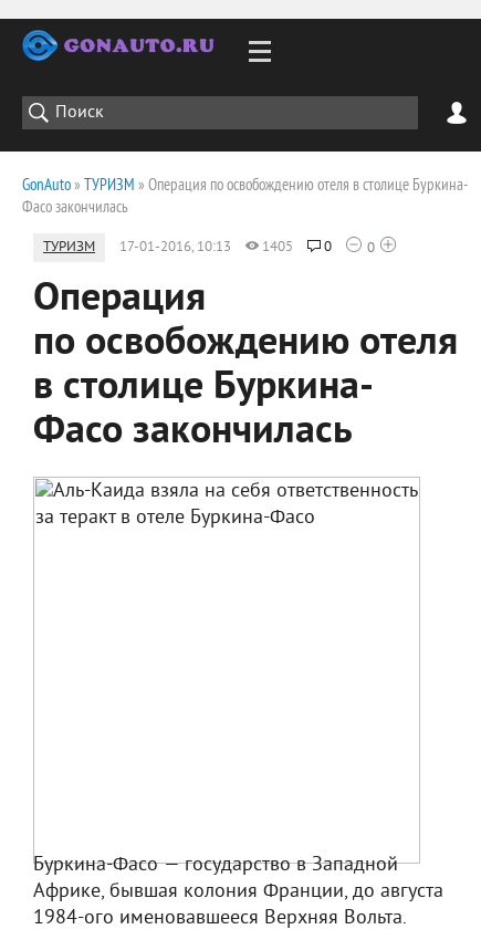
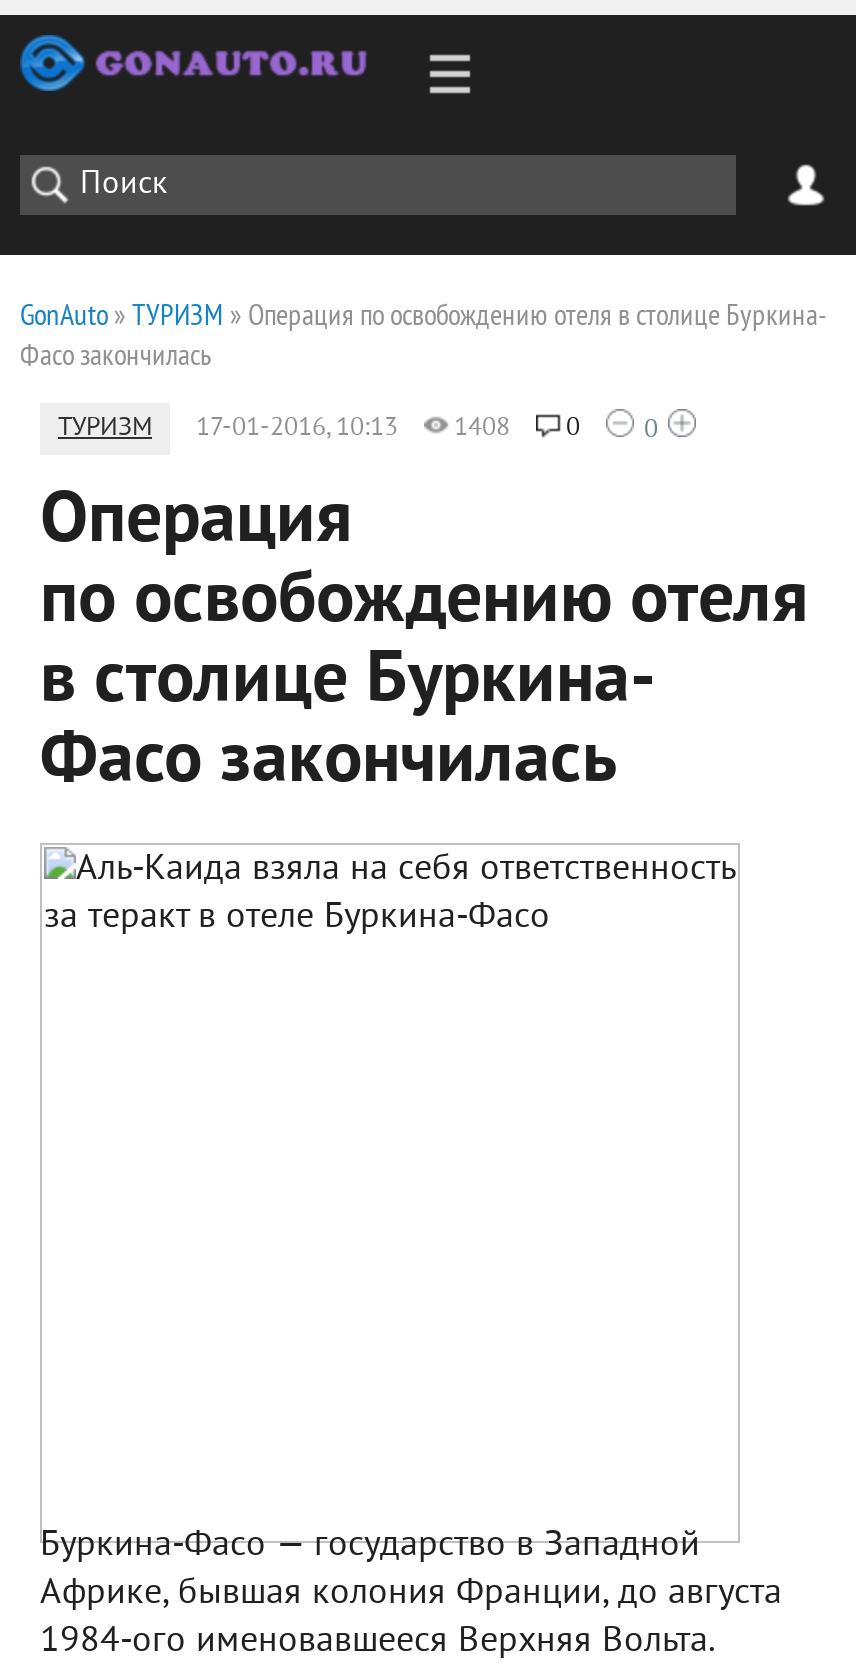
[43,239,375,258] ТУРИЗМ 17-01-2016, 10:13 1405 0 0 -> [58,413,658,447] ТУРИЗМ 17-01-2016, 10:13 1408 0 0

